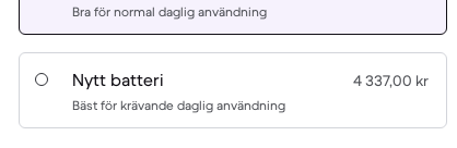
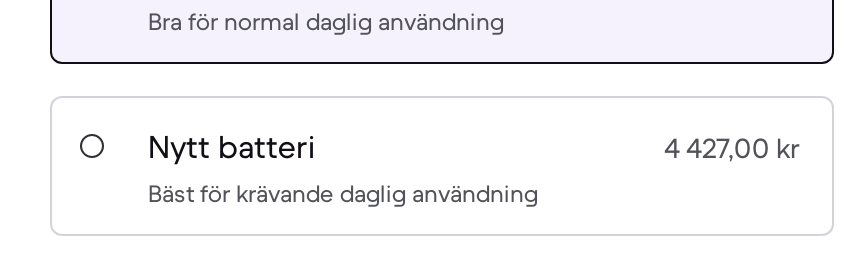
[353,71,429,91] 4 337,00 kr -> [664,131,800,167] 4 427,00 kr

